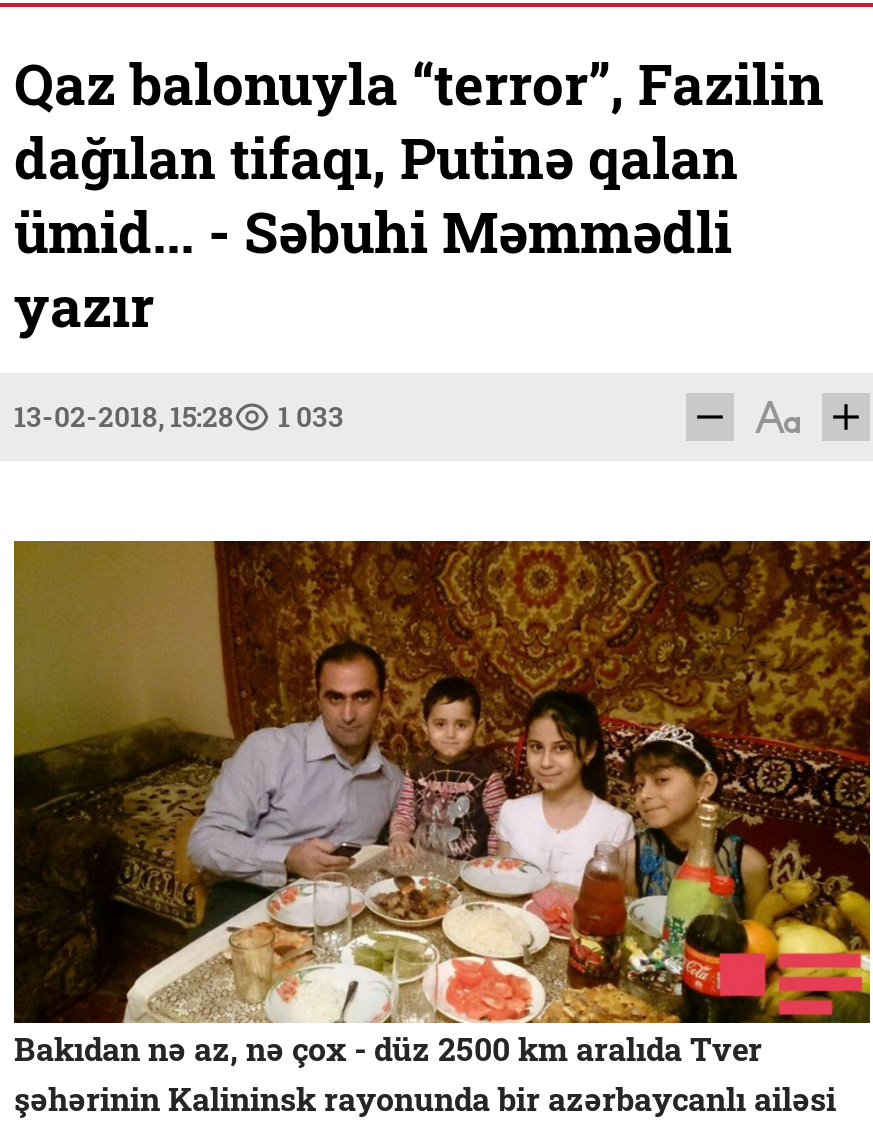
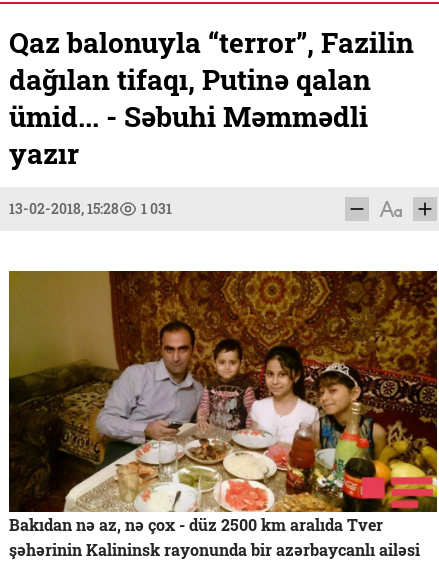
[14,397,344,435] 13-02-2018, 15:28 1 033 -> [9,199,172,218] 13-02-2018, 15:28 1 031

